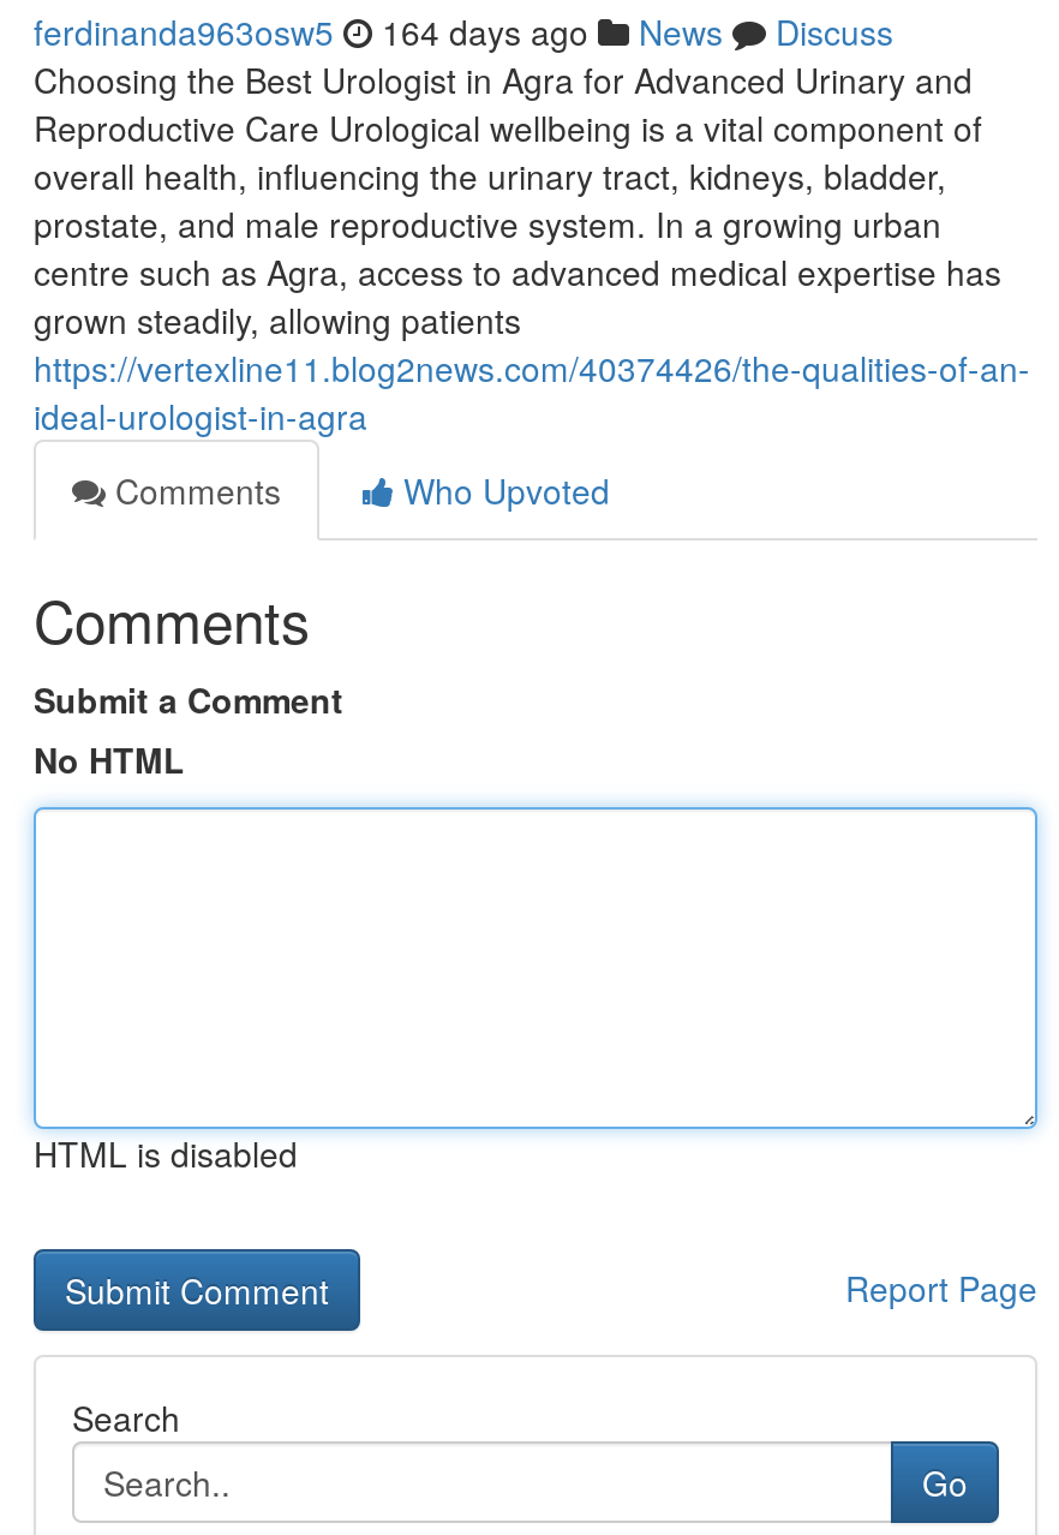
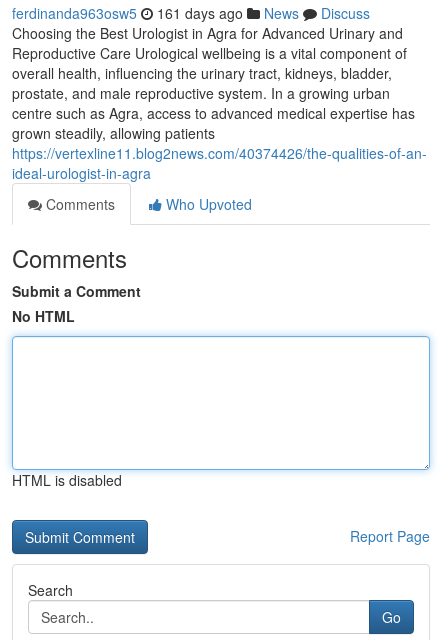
[34,7,893,55] ferdinanda963osw5 164 days ago News Discuss -> [12,3,370,23] ferdinanda963osw5 161 days ago News Discuss

